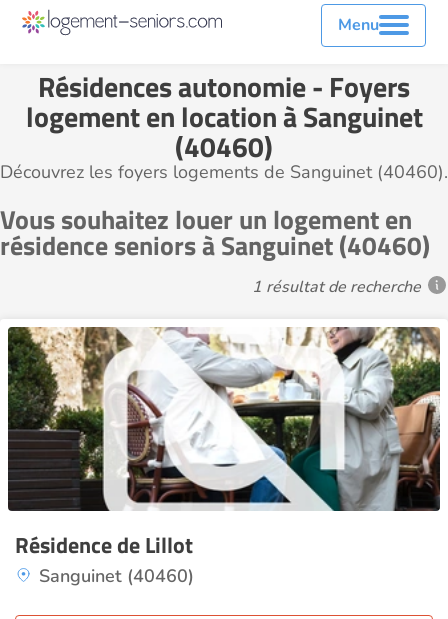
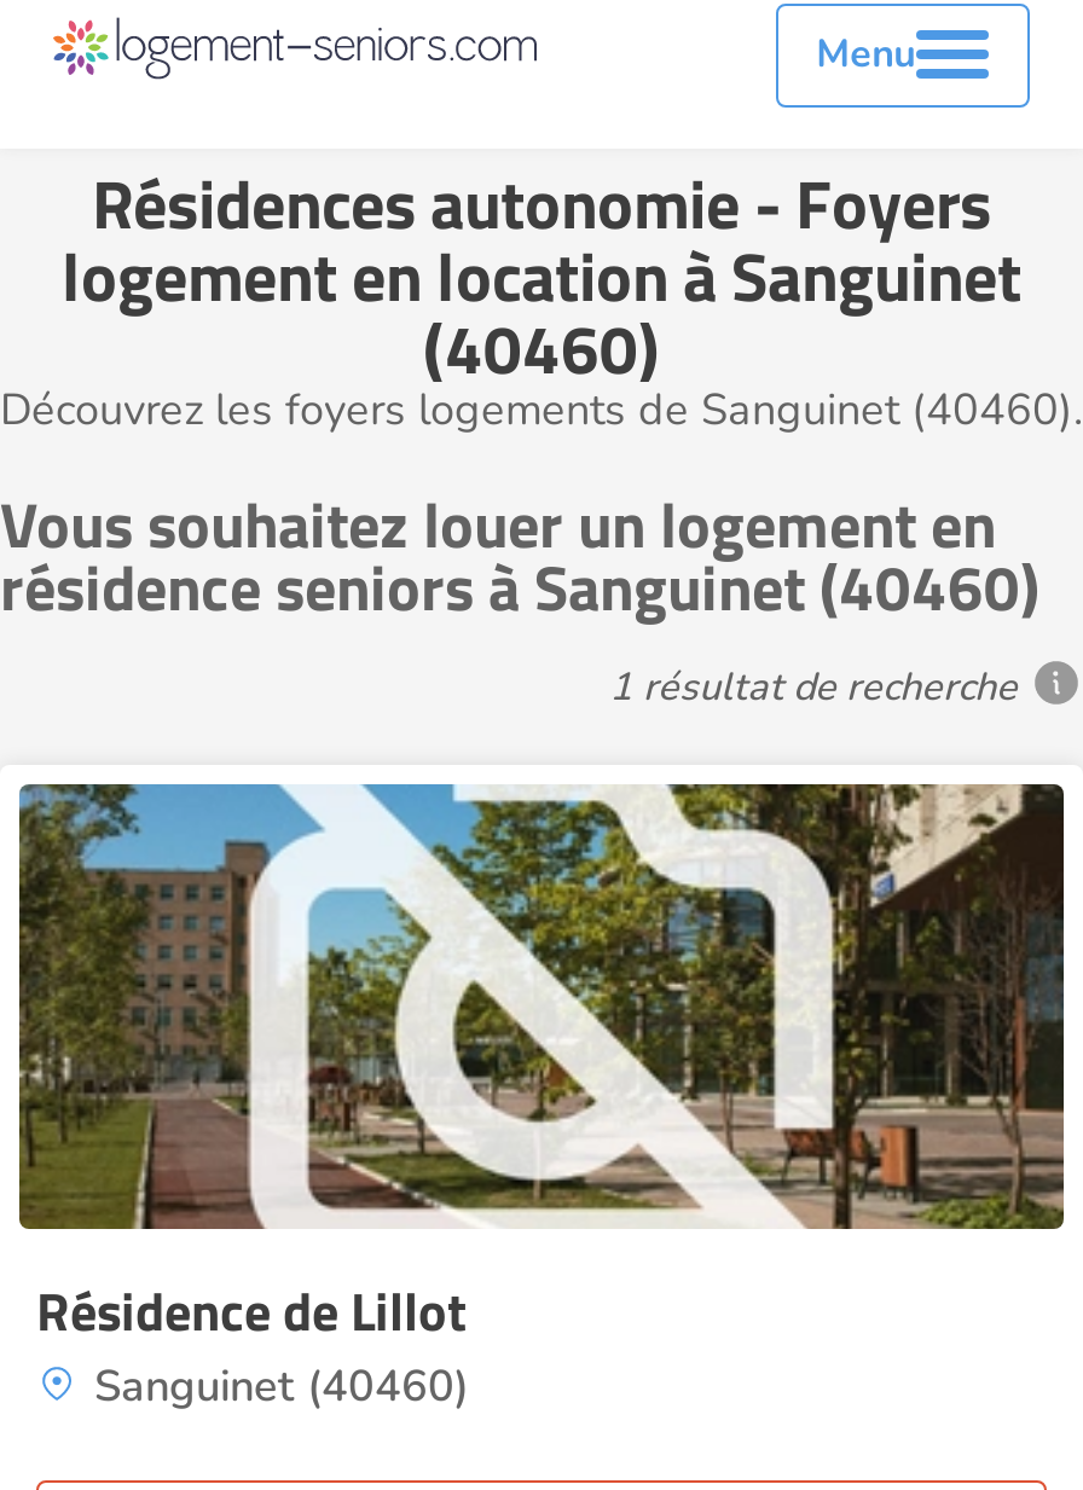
[7,326,441,512] [image] -> [17,782,1066,1231] [image]

